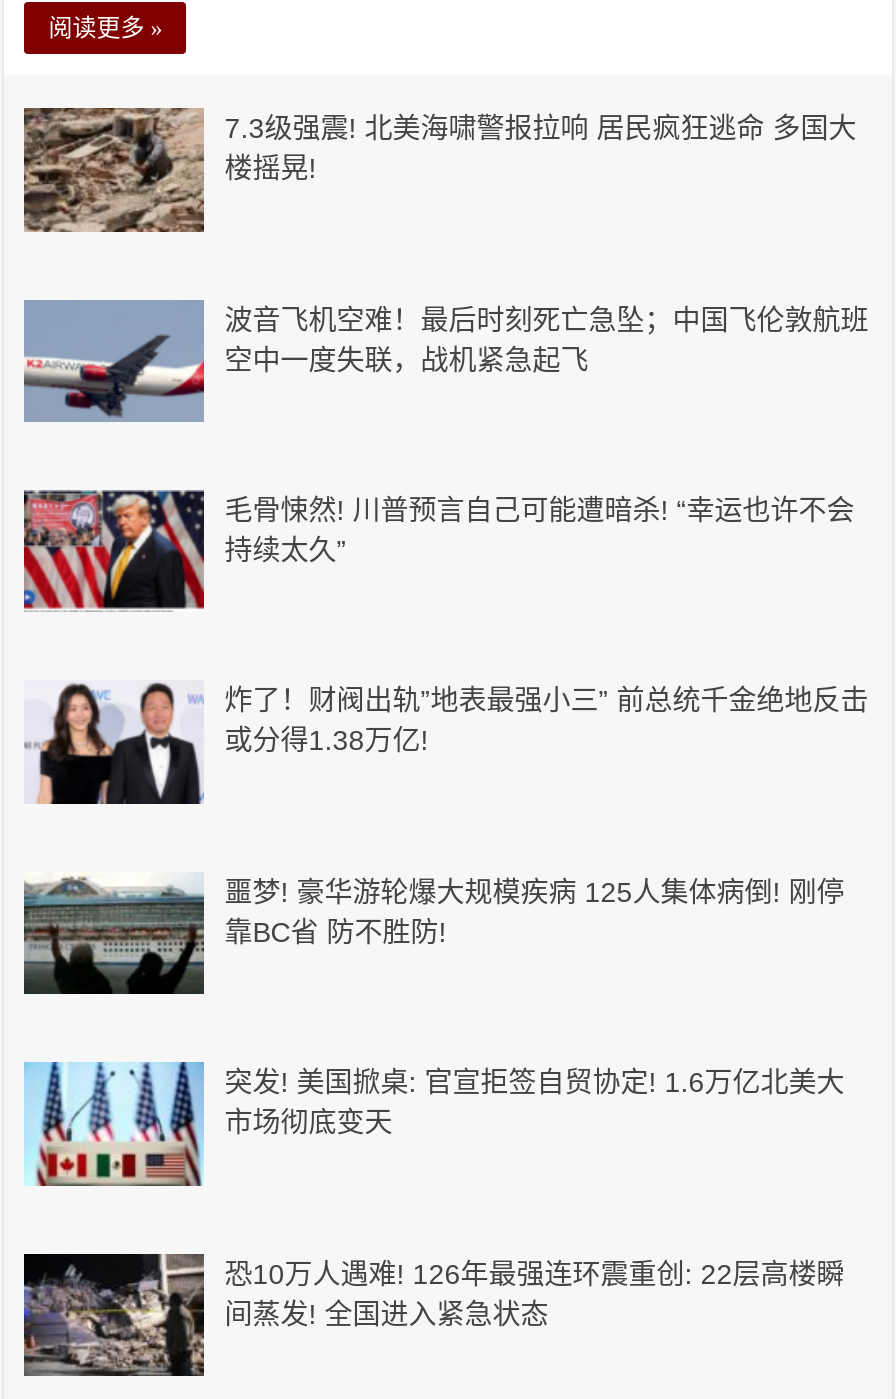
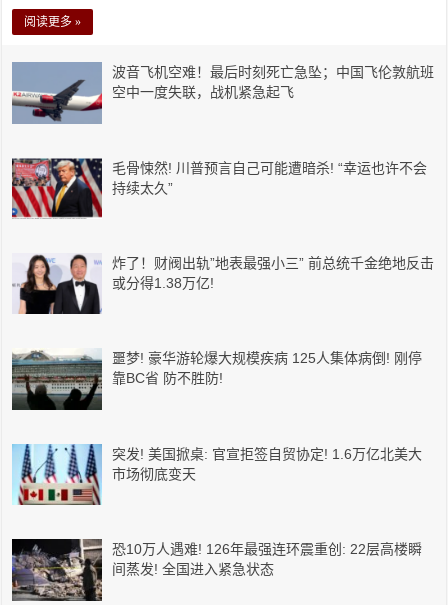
[22,106,856,234] [image] | 7.3级强震! 北美海啸警报拉响 居民疯狂逃命 多国大 | 楼摇晃! -> none

